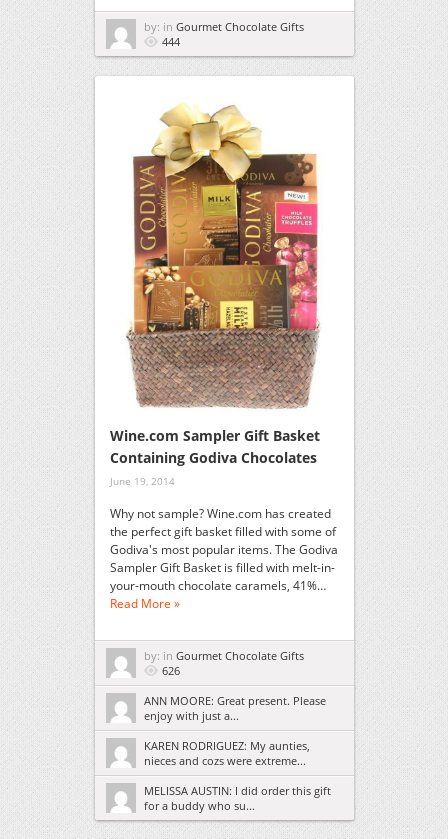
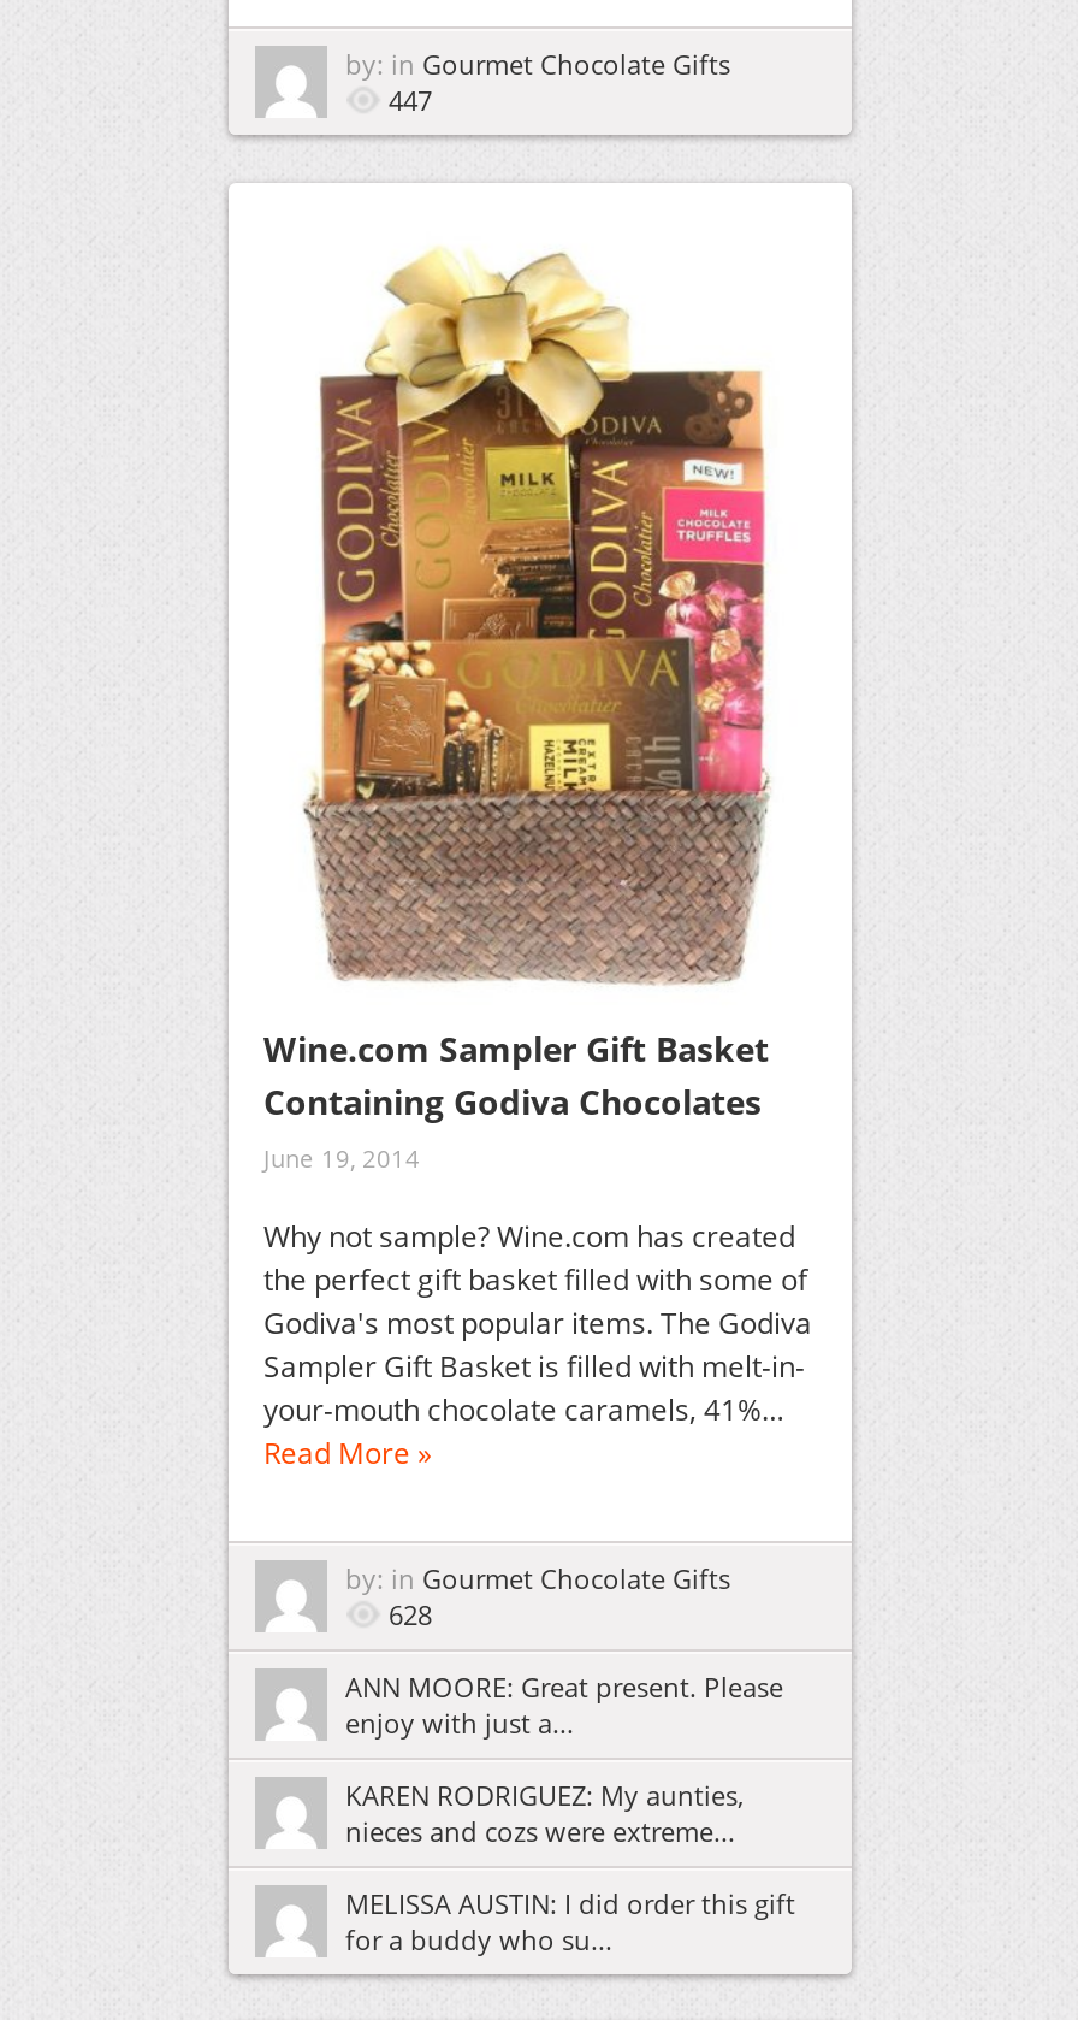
[161,34,179,49] 444 -> [389,83,432,119] 447
[161,663,179,678] 626 -> [389,1596,432,1633] 628

